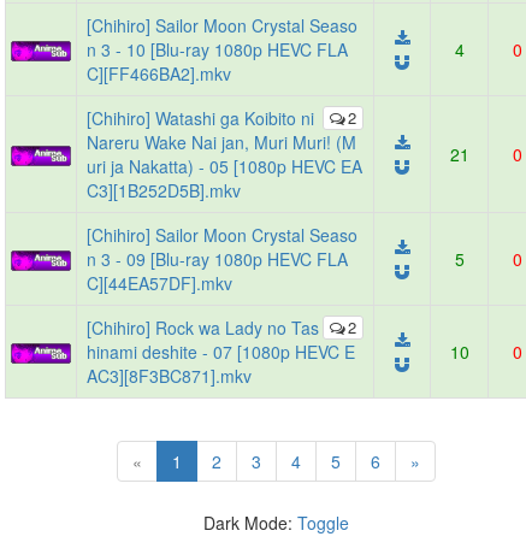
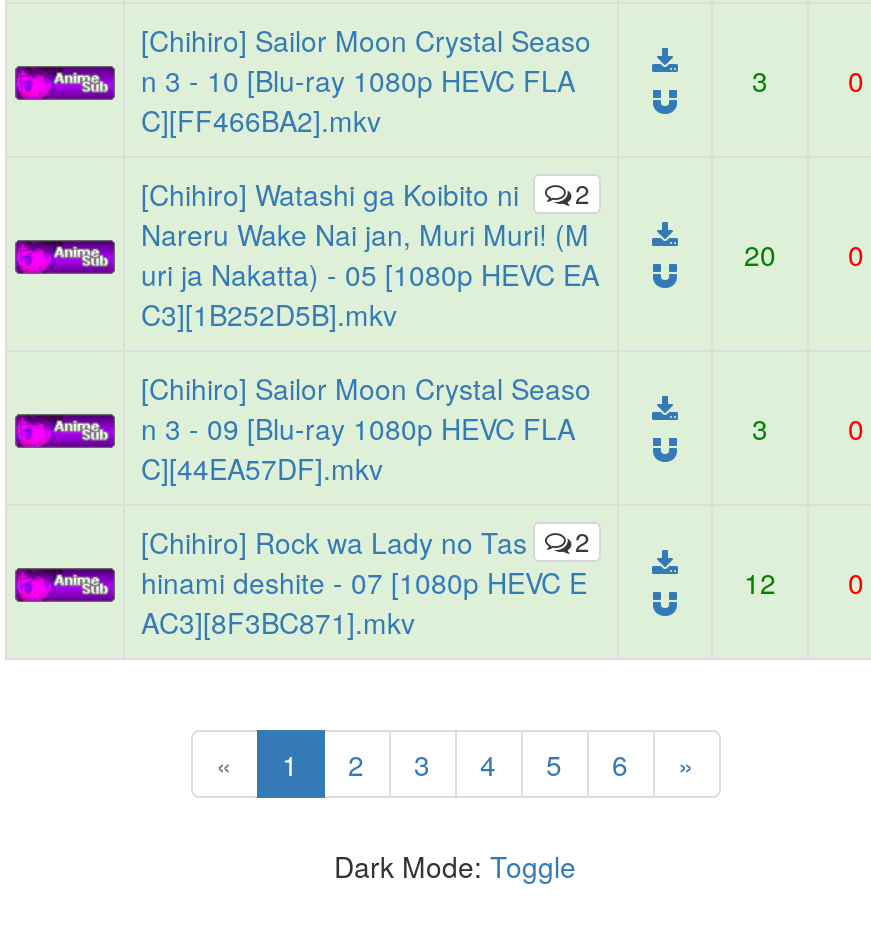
[454,37,522,61] 4 0 -> [752,60,864,100] 3 0
[450,142,522,166] 21 0 -> [744,234,864,274] 20 0
[454,247,522,271] 5 0 -> [752,408,864,448] 3 0
[450,340,522,364] 10 0 -> [744,562,864,602] 12 0

